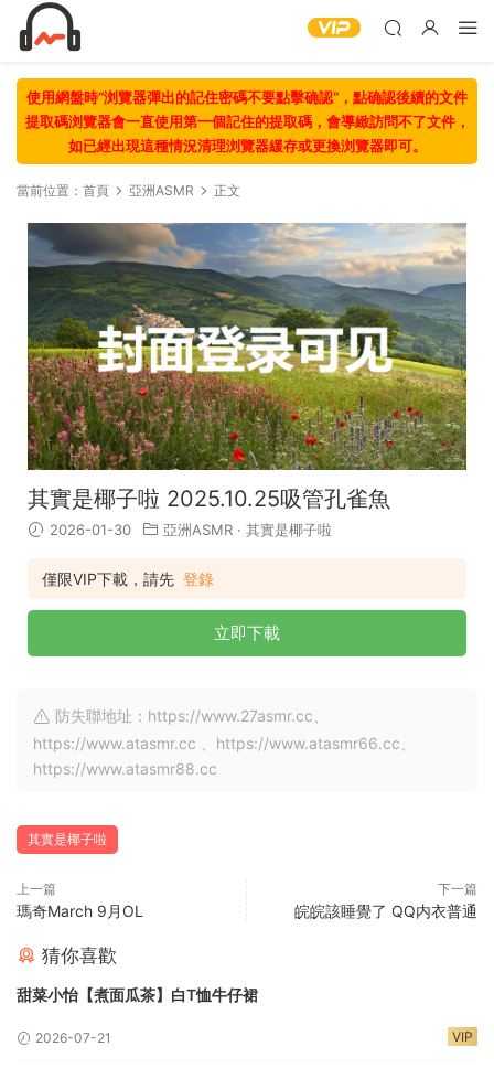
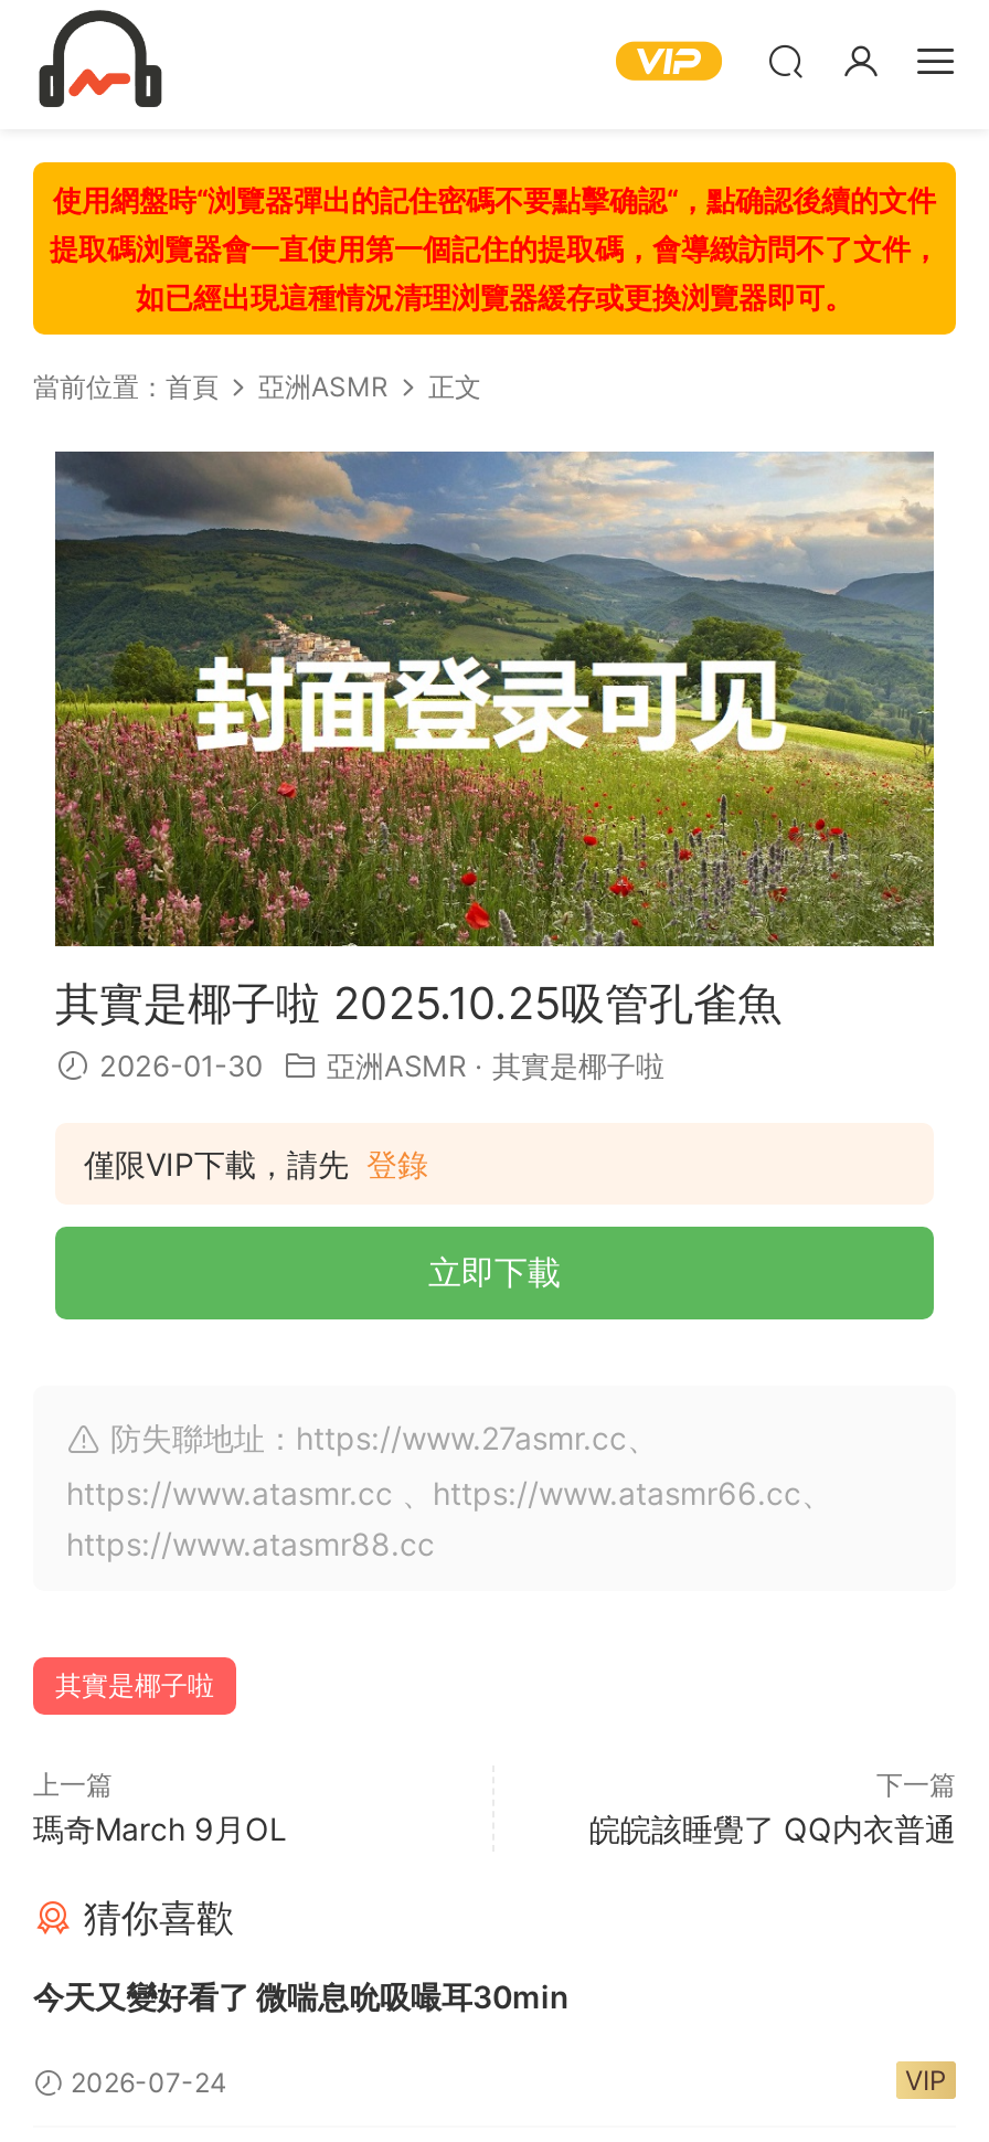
[17,985,258,1004] 甜菜小怡【煮面瓜茶】白T恤牛仔裙 -> [33,1977,570,2014] 今天又變好看了 微喘息吮吸嘬耳30min
[32,1029,111,1046] 2026-07-21 -> [64,2065,227,2098] 2026-07-24

